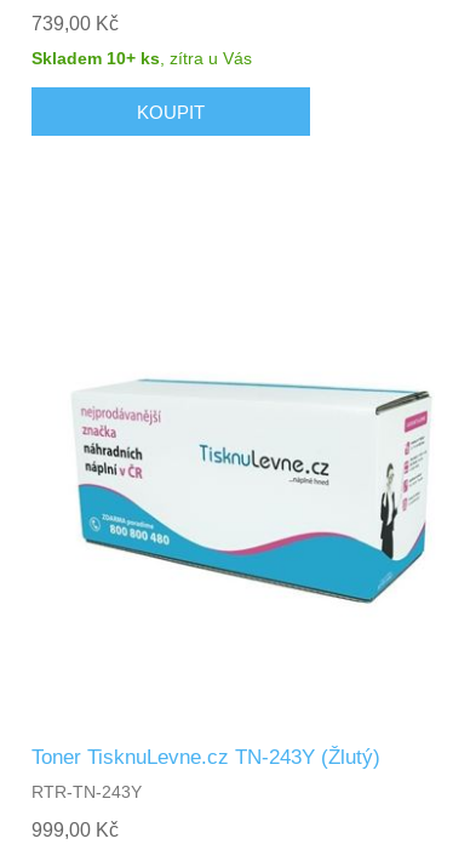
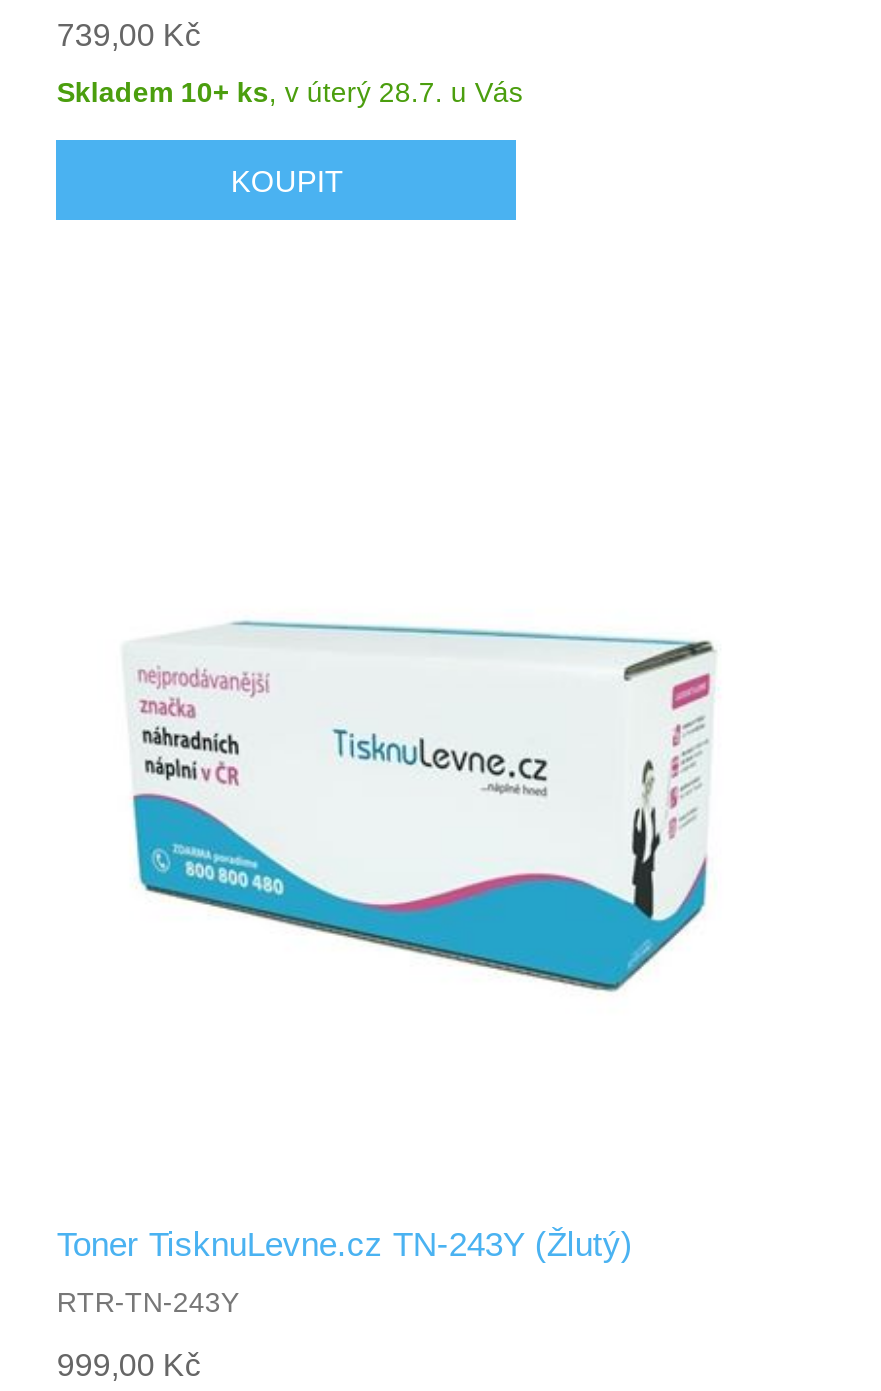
[32,49,252,68] Skladem 10+ ks, zítra u Vás -> [57,76,523,108] Skladem 10+ ks, v úterý 28.7. u Vás

